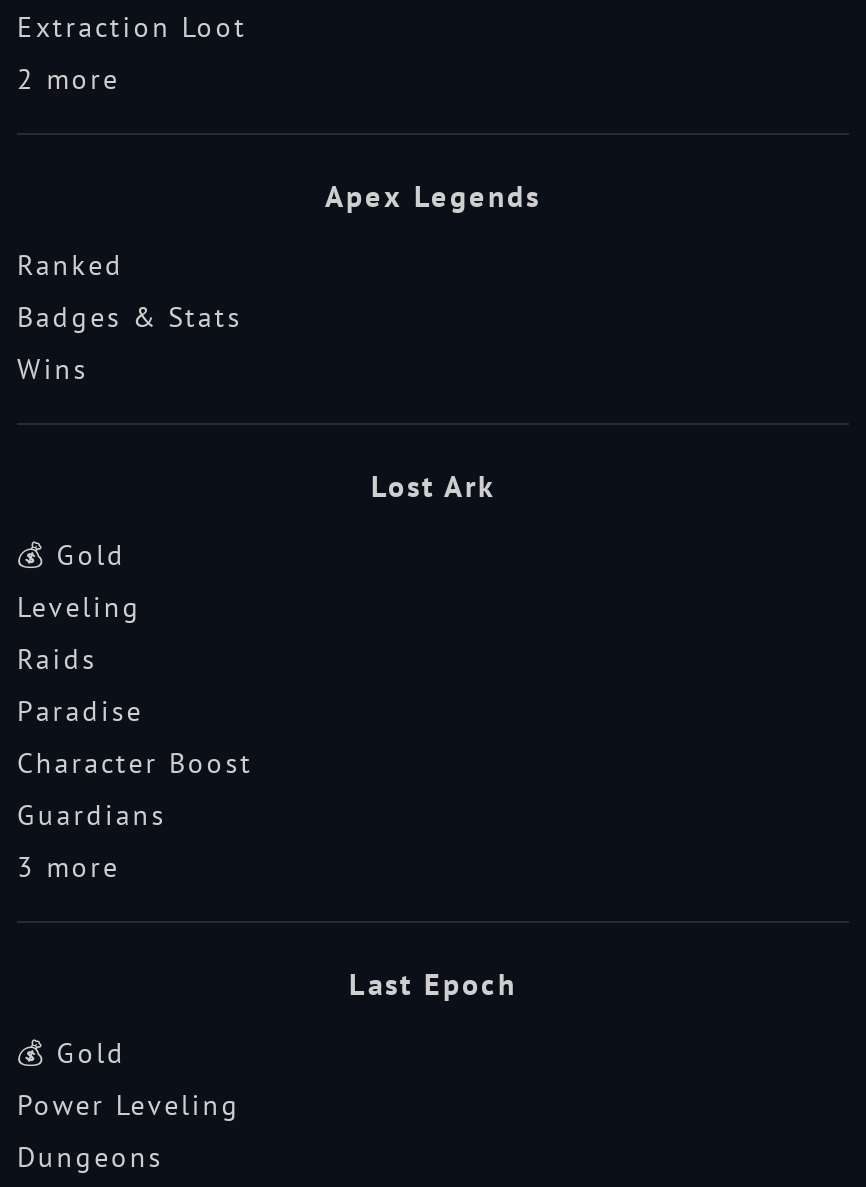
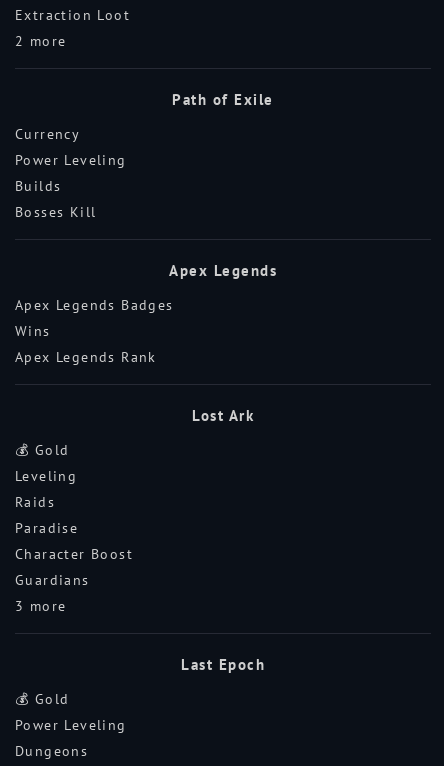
none -> [15,90,274,221] Path of Exile | Currency | Power Leveling | Builds | Bosses Kill
[17,247,242,335] Ranked | Badges & Stats -> [15,296,174,314] Apex Legends Badges
none -> [15,348,157,366] Apex Legends Rank

